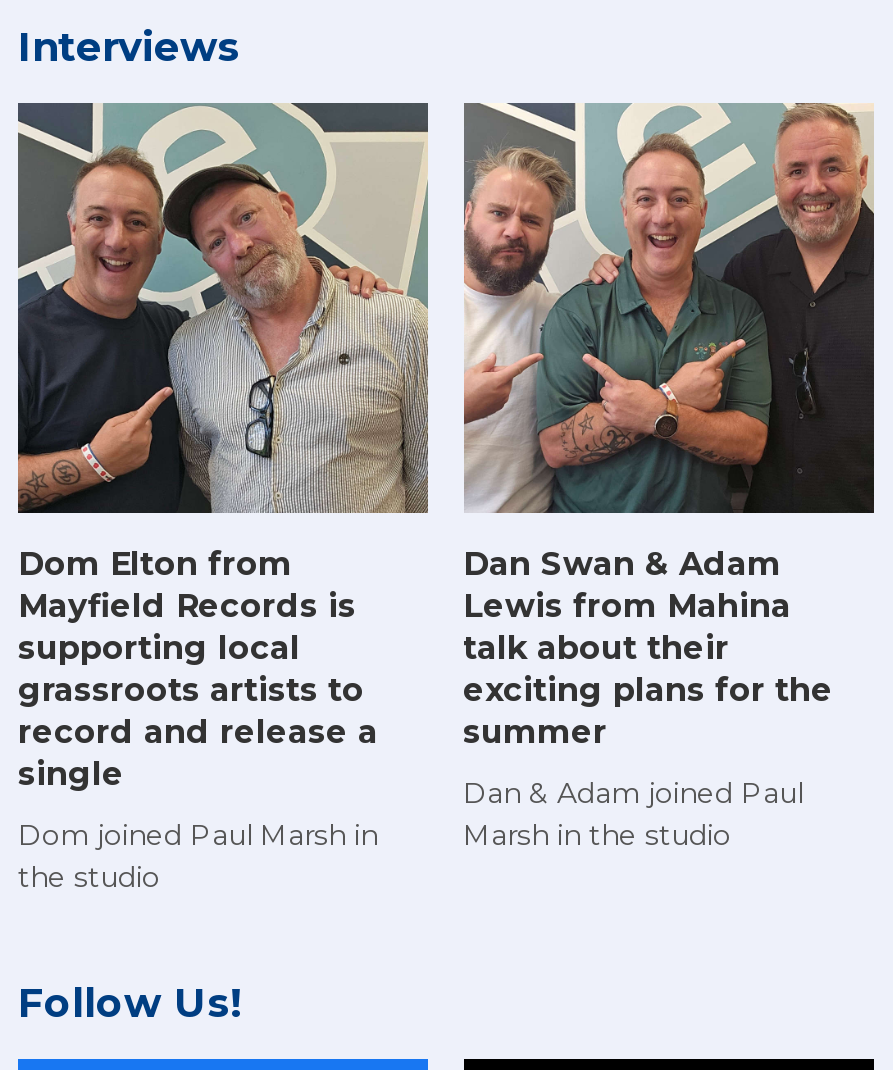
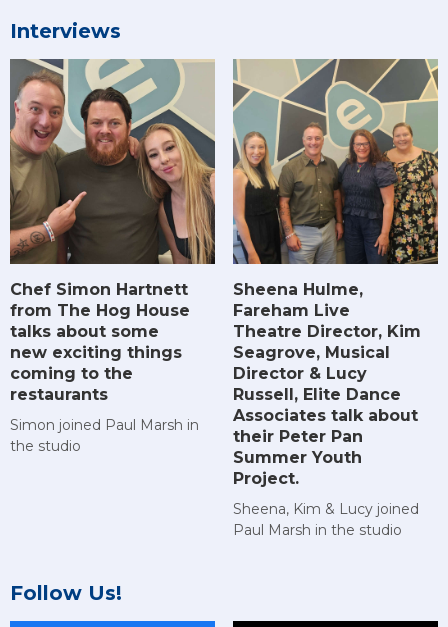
[16,101,428,793] [image] | Dom Elton from | Mayfield Records is | supporting local | grassroots artists to | record and release a | single -> [9,59,215,404] [image] | Chef Simon Hartnett | from The Hog House | talks about some | new exciting things | coming to the | restaurants
[463,103,876,751] [image] | Dan Swan & Adam | Lewis from Mahina | talk about their | exciting plans for the | summer -> [232,58,439,488] [image] | Sheena Hulme, | Fareham Live | Theatre Director, Kim | Seagrove, Musical | Director & Lucy | Russell, Elite Dance | Associates talk about | their Peter Pan | Summer Youth | Project.
[463,775,803,853] Dan & Adam joined Paul | Marsh in the studio -> [232,500,418,539] Sheena, Kim & Lucy joined | Paul Marsh in the studio
[18,817,378,853] Dom joined Paul Marsh in -> [10,416,199,434] Simon joined Paul Marsh in

